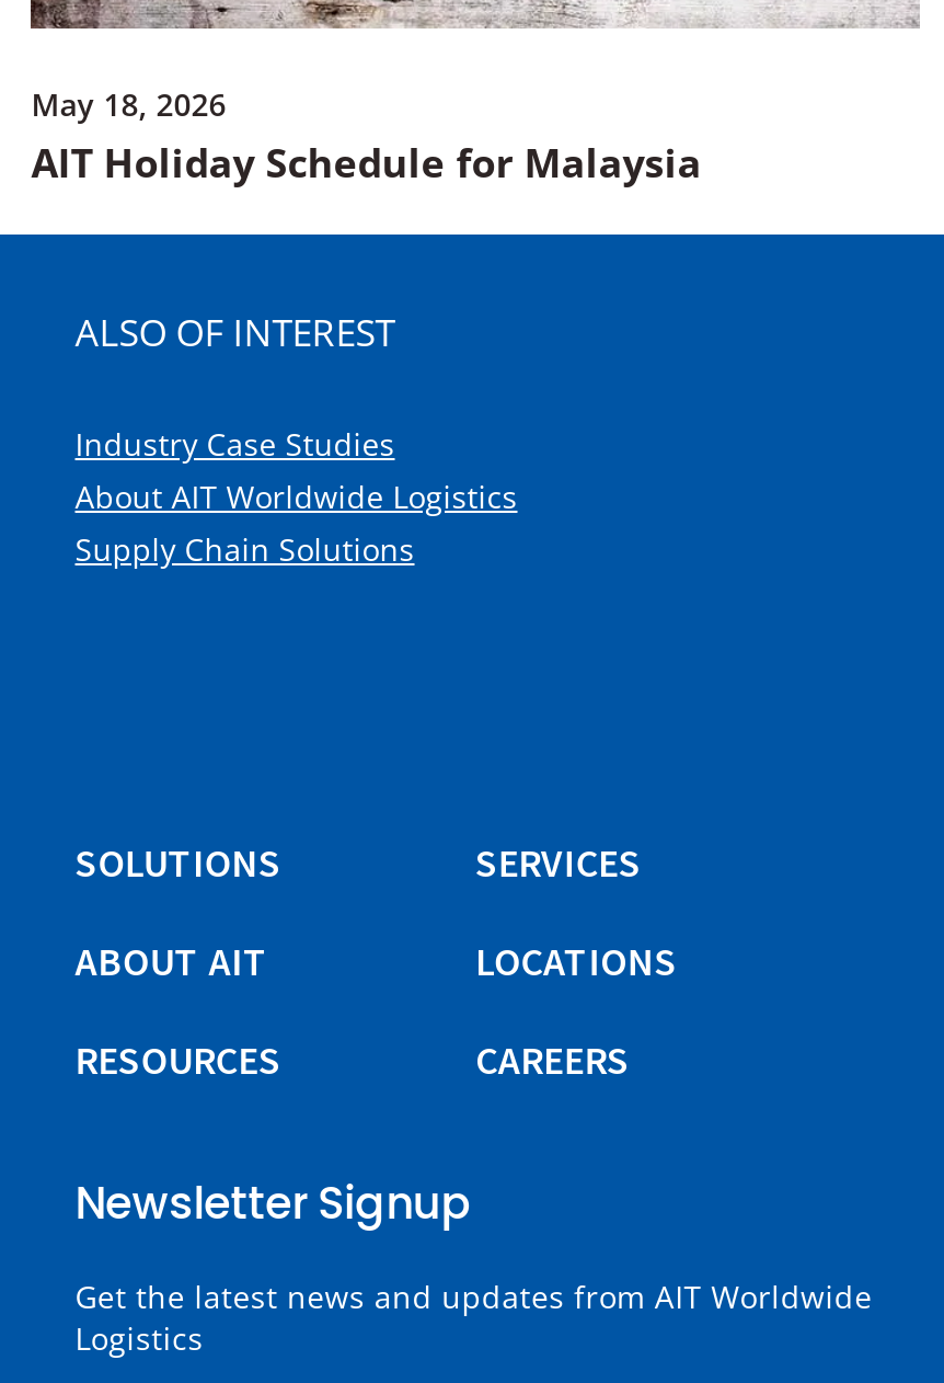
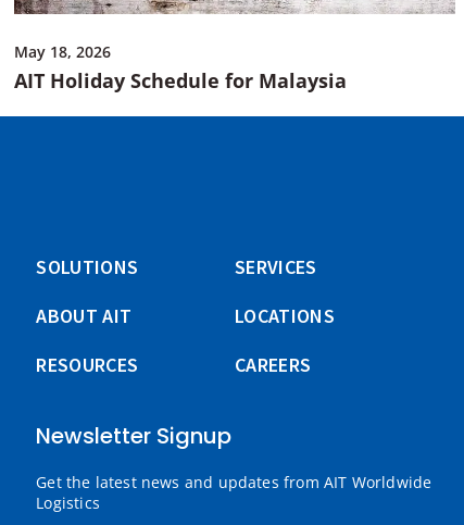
[75,306,517,569] ALSO OF INTEREST | Industry Case Studies | About AIT Worldwide Logistics | Supply Chain Solutions -> none

